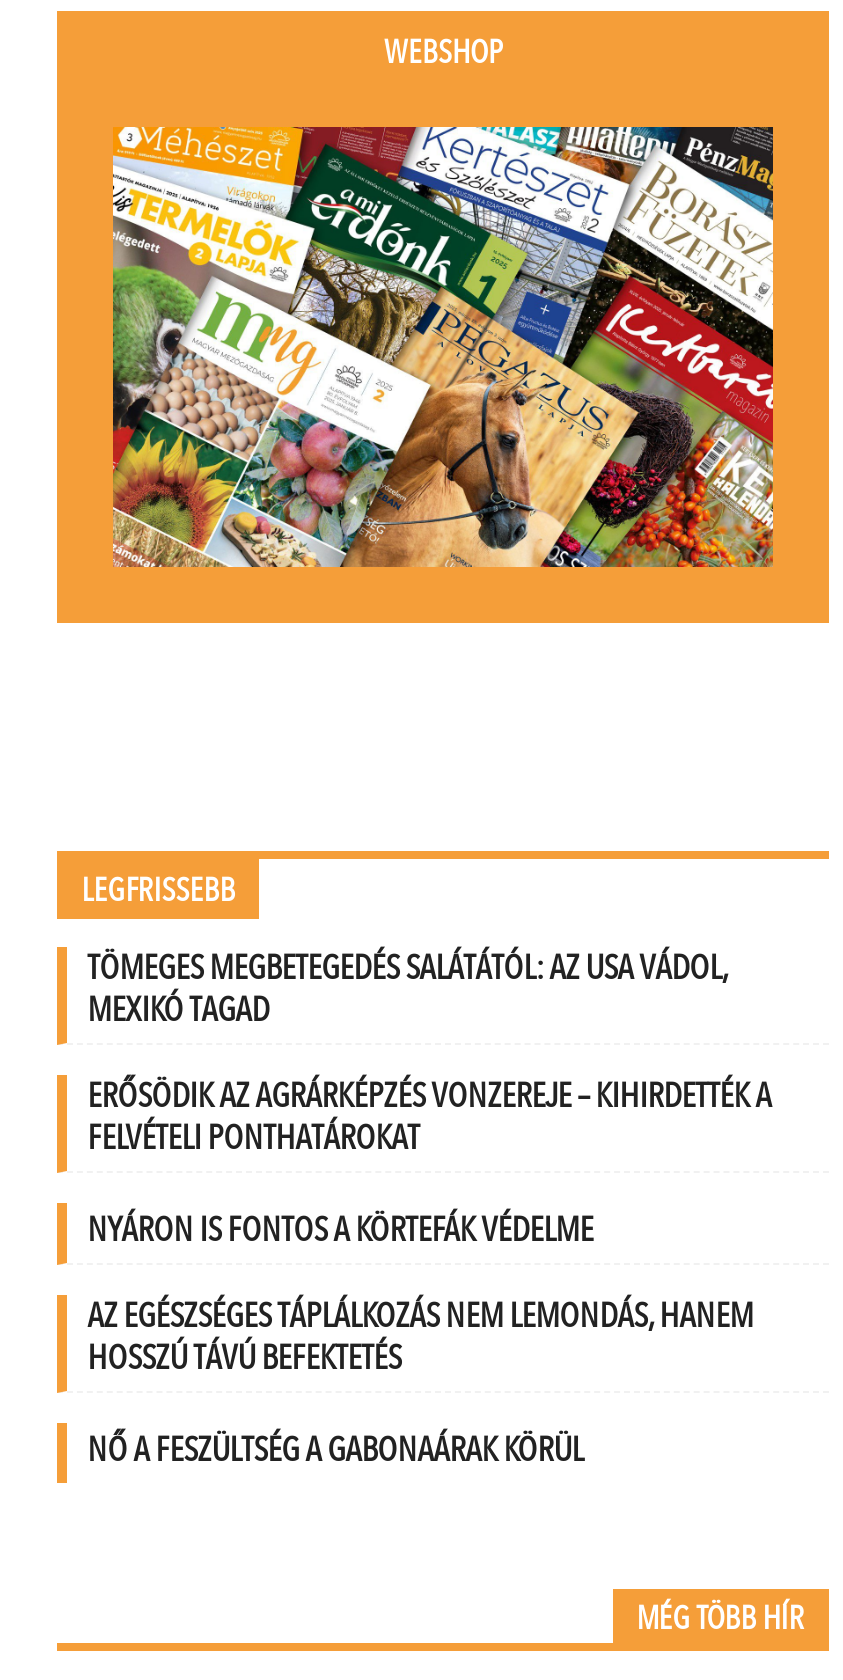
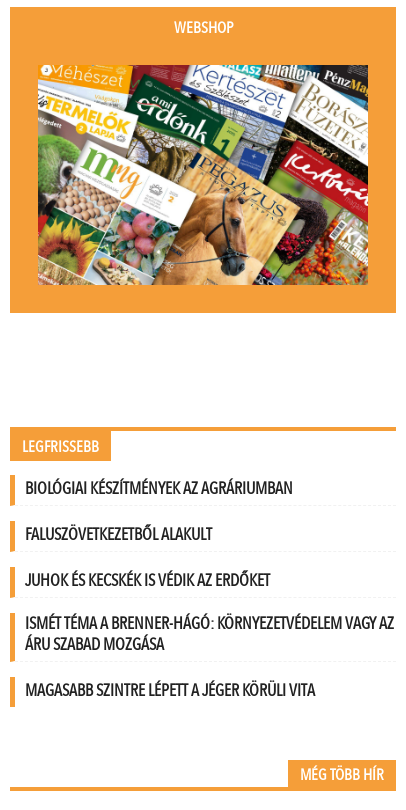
[87,945,727,1033] TÖMEGES MEGBETEGEDÉS SALÁTÁTÓL: AZ USA VÁDOL, | MEXIKÓ TAGAD -> [25,477,293,500] BIOLÓGIAI KÉSZÍTMÉNYEK AZ AGRÁRIUMBAN
[87,1073,771,1161] ERŐSÖDIK AZ AGRÁRKÉPZÉS VONZEREJE – KIHIRDETTÉK A | FELVÉTELI PONTHATÁROKAT -> [25,523,212,546] FALUSZÖVETKEZETBŐL ALAKULT
[87,1207,593,1253] NYÁRON IS FONTOS A KÖRTEFÁK VÉDELME -> [25,569,270,592] JUHOK ÉS KECSKÉK IS VÉDIK AZ ERDŐKET
[87,1293,753,1381] AZ EGÉSZSÉGES TÁPLÁLKOZÁS NEM LEMONDÁS, HANEM | HOSSZÚ TÁVÚ BEFEKTETÉS -> [25,612,394,656] ISMÉT TÉMA A BRENNER-HÁGÓ: KÖRNYEZETVÉDELEM VAGY AZ | ÁRU SZABAD MOZGÁSA
[87,1427,583,1473] NŐ A FESZÜLTSÉG A GABONAÁRAK KÖRÜL -> [25,679,315,702] MAGASABB SZINTRE LÉPETT A JÉGER KÖRÜLI VITA

